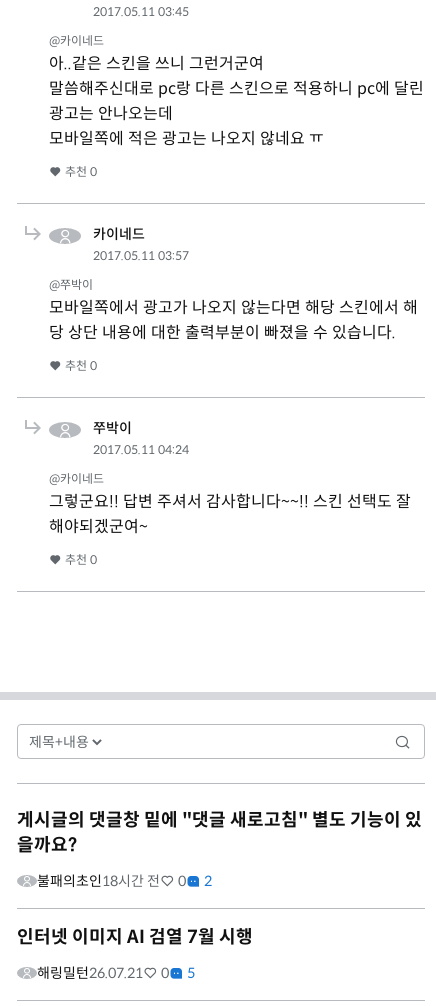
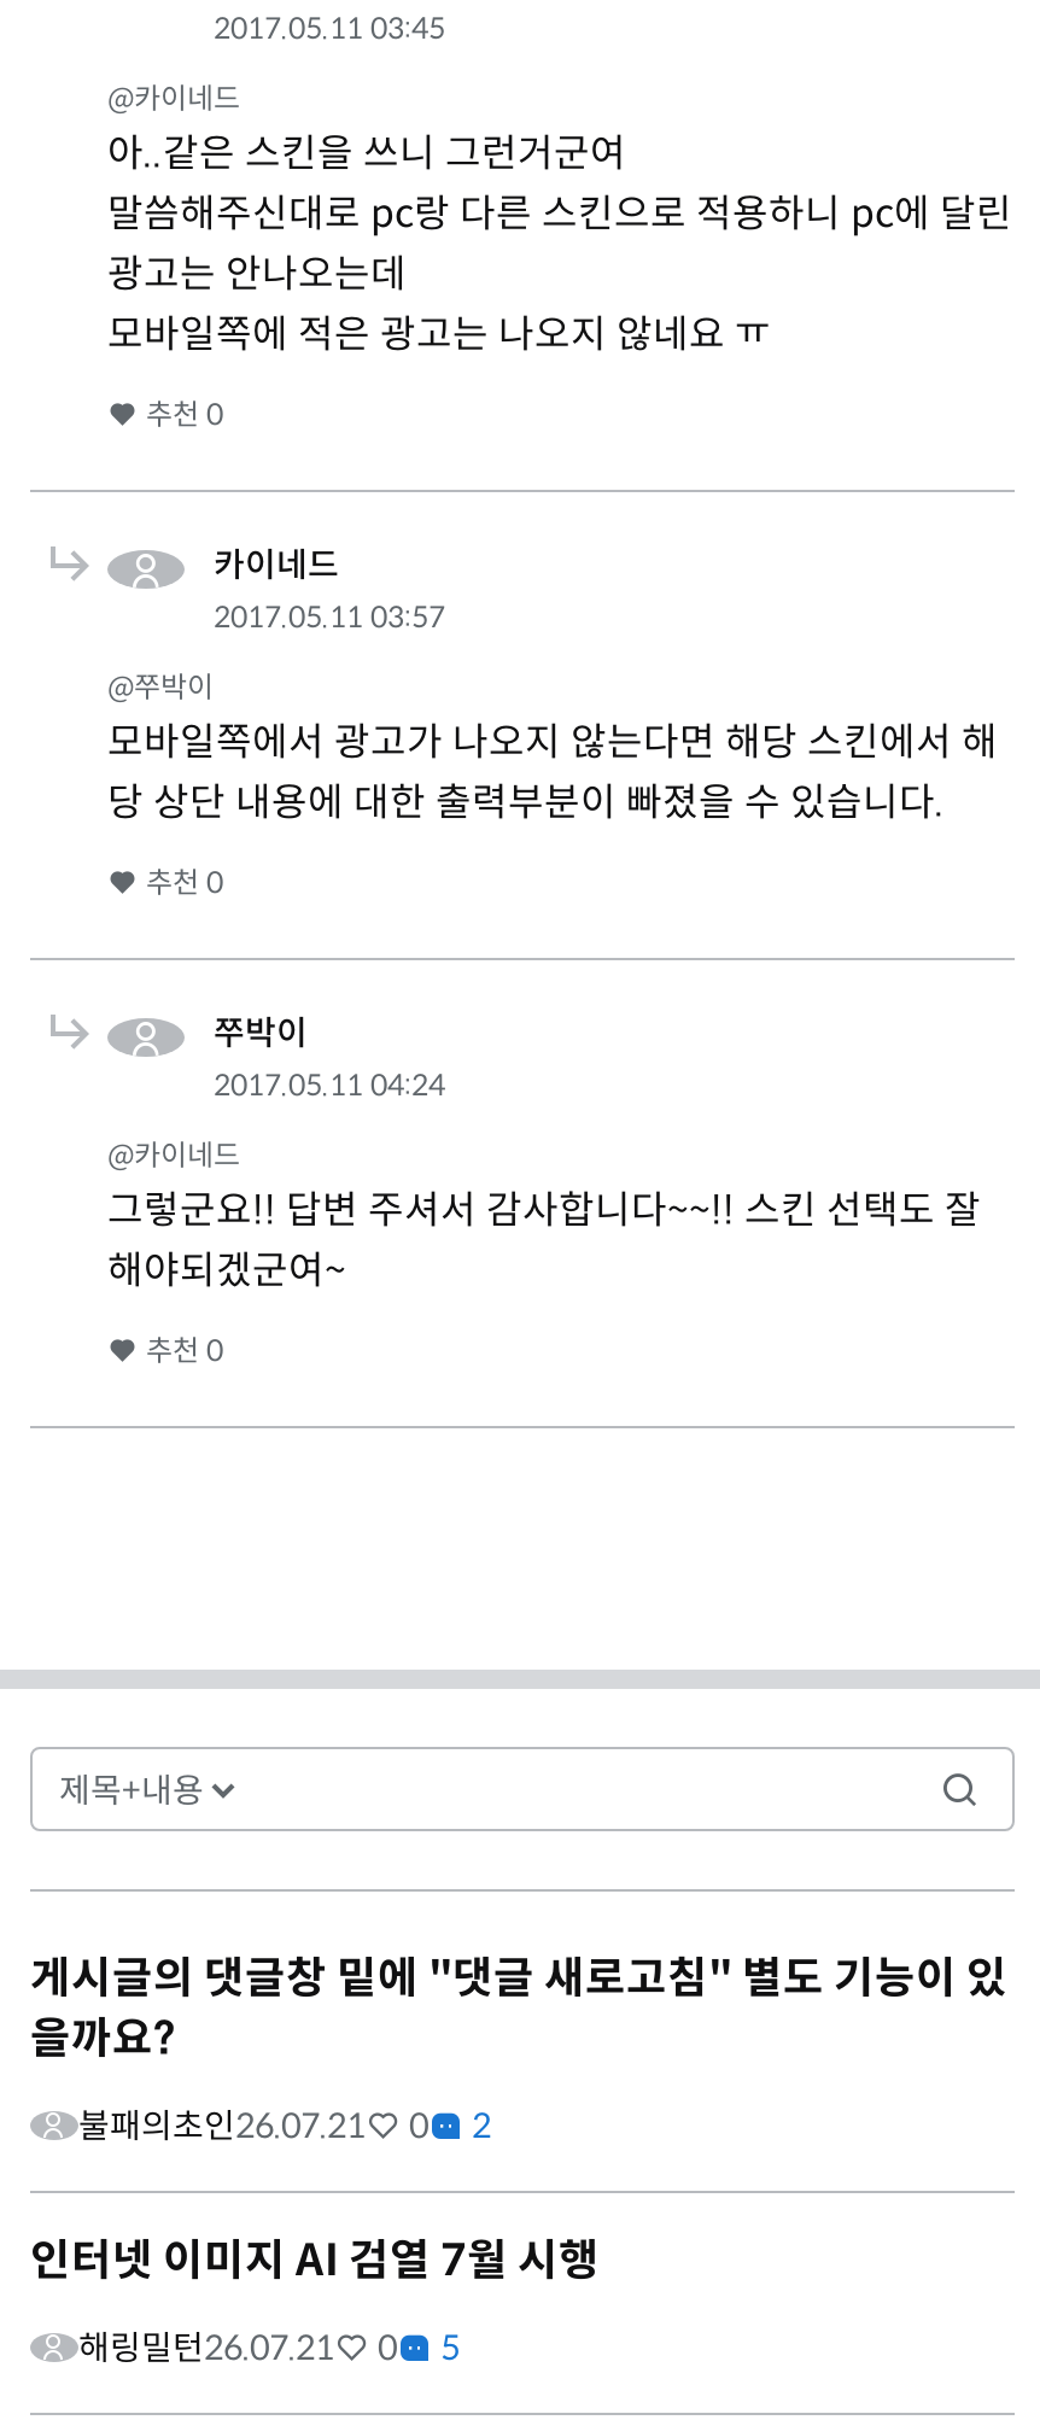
[37,872,160,890] 불패의초인18시간 전 -> [78,2104,366,2148] 불패의초인26.07.21

